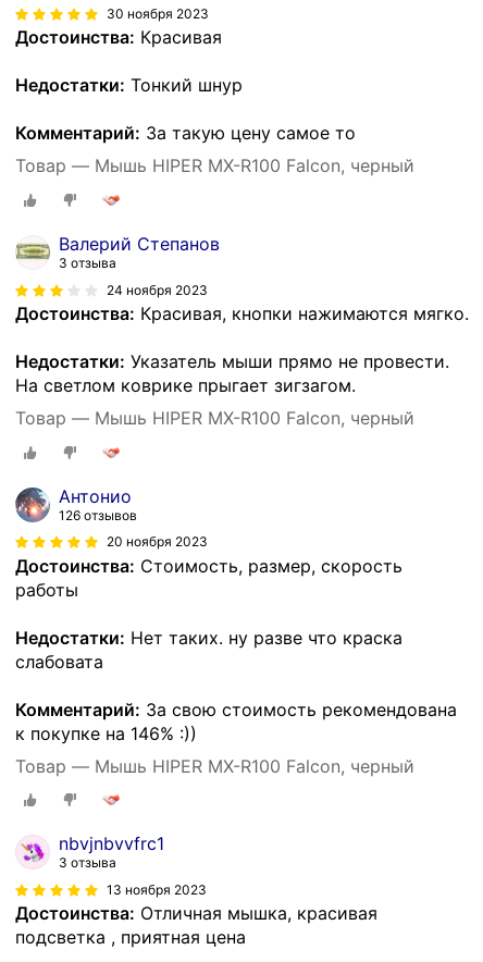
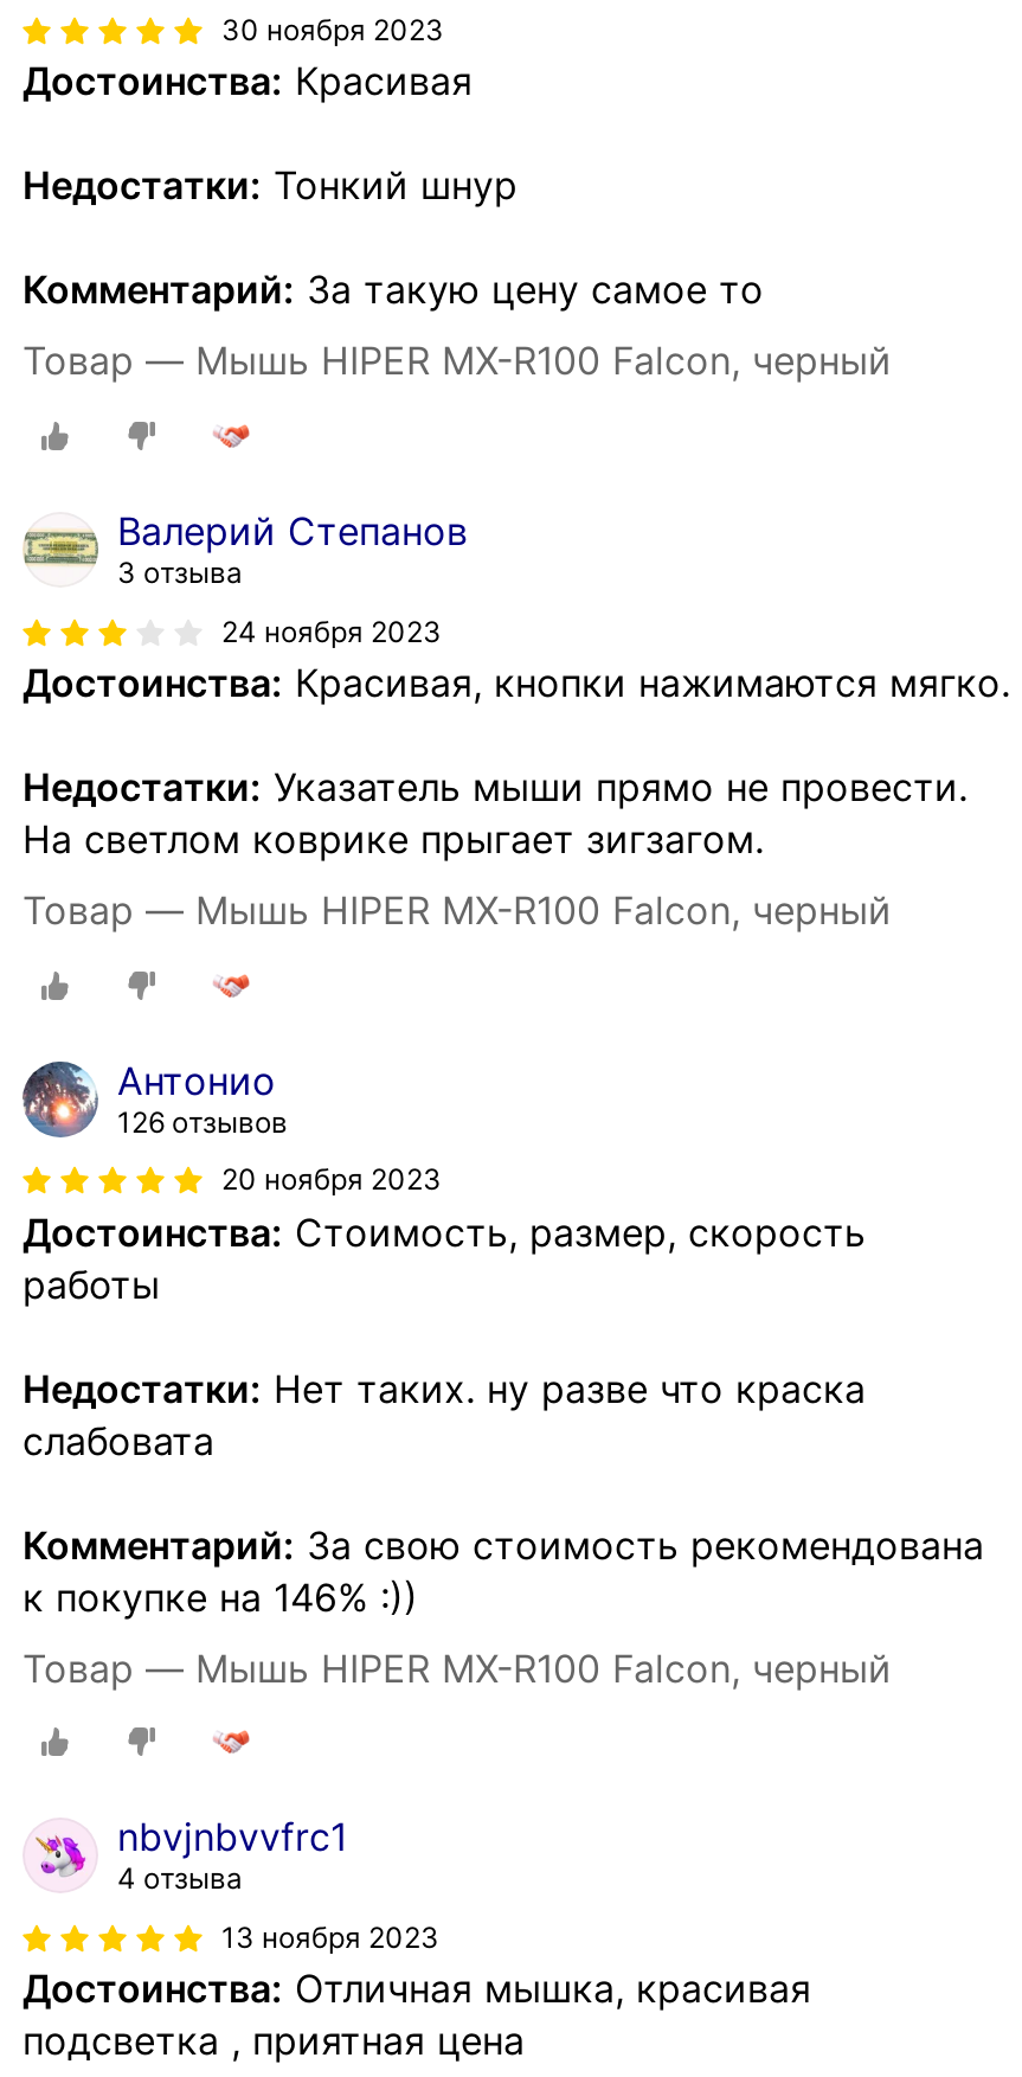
[59,855,116,871] 3 отзыва -> [117,1861,243,1896] 4 отзыва

